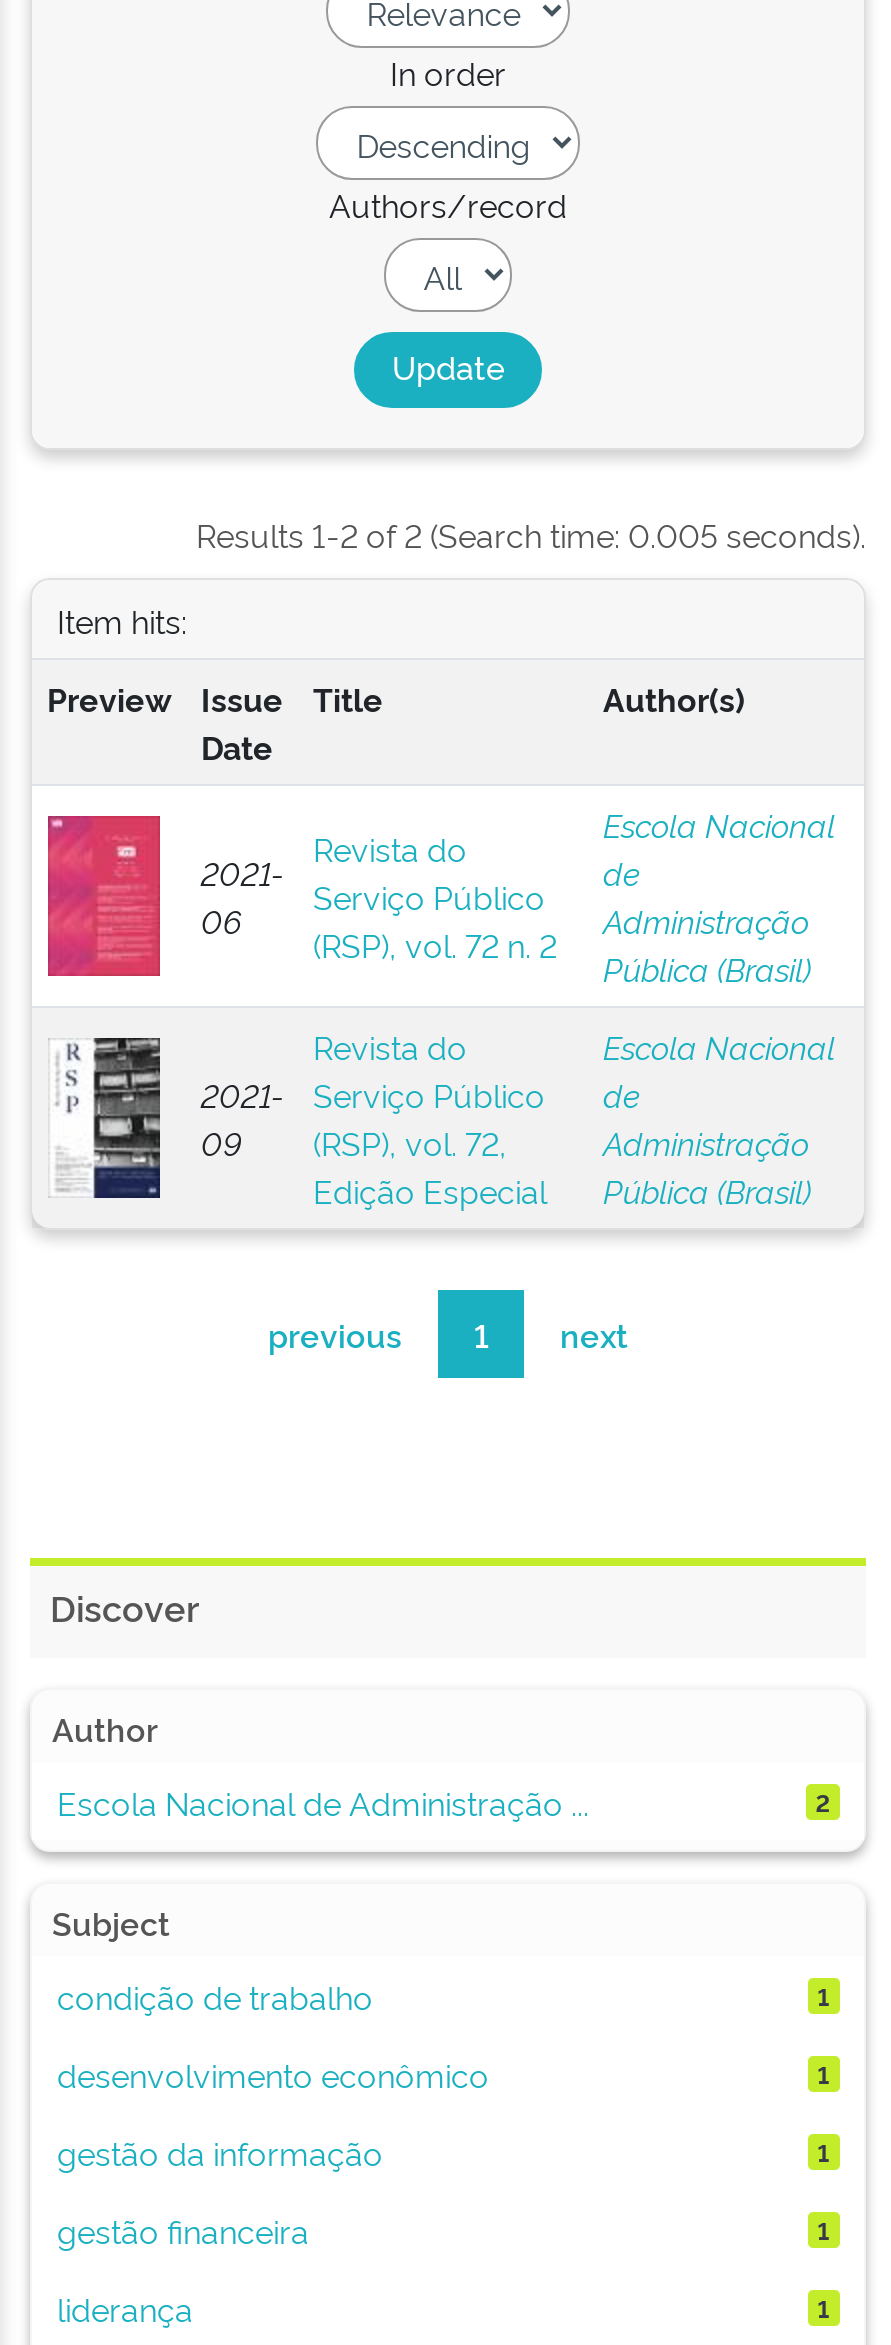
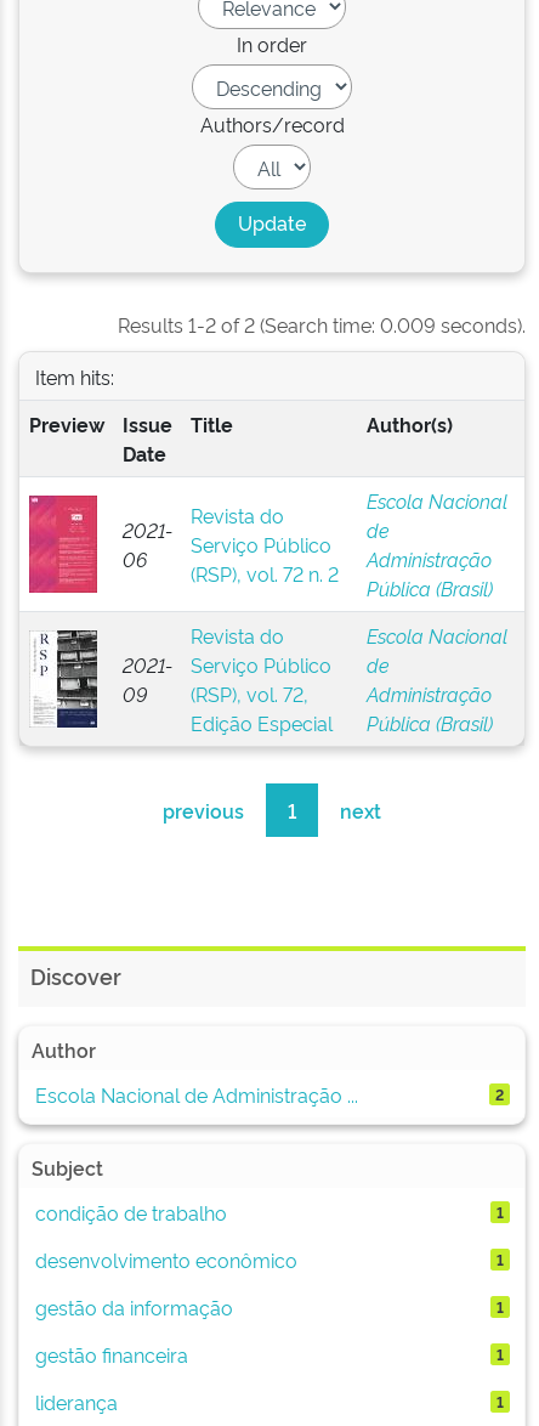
[196,512,866,556] Results 1-2 of 2 (Search time: 0.005 seconds). -> [118,311,526,338] Results 1-2 of 2 (Search time: 0.009 seconds).

